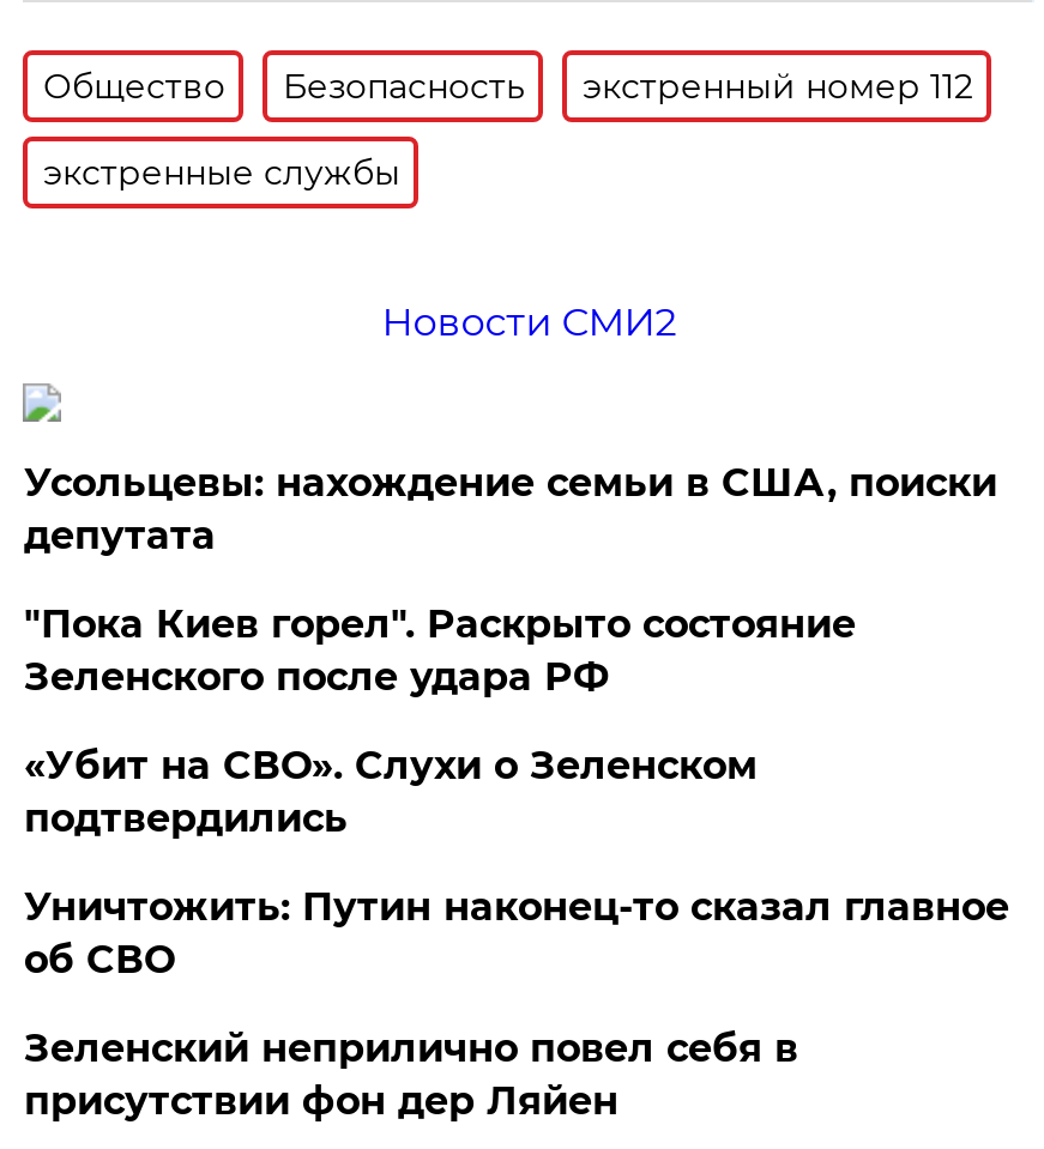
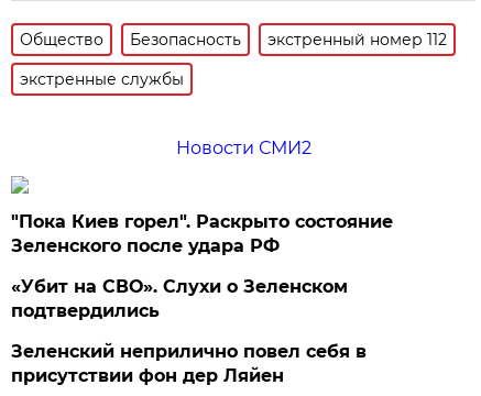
[24,460,997,558] Усольцевы: нахождение семьи в США, поиски | депутата -> none
[24,884,1009,982] Уничтожить: Путин наконец-то сказал главное | об СВО -> none

